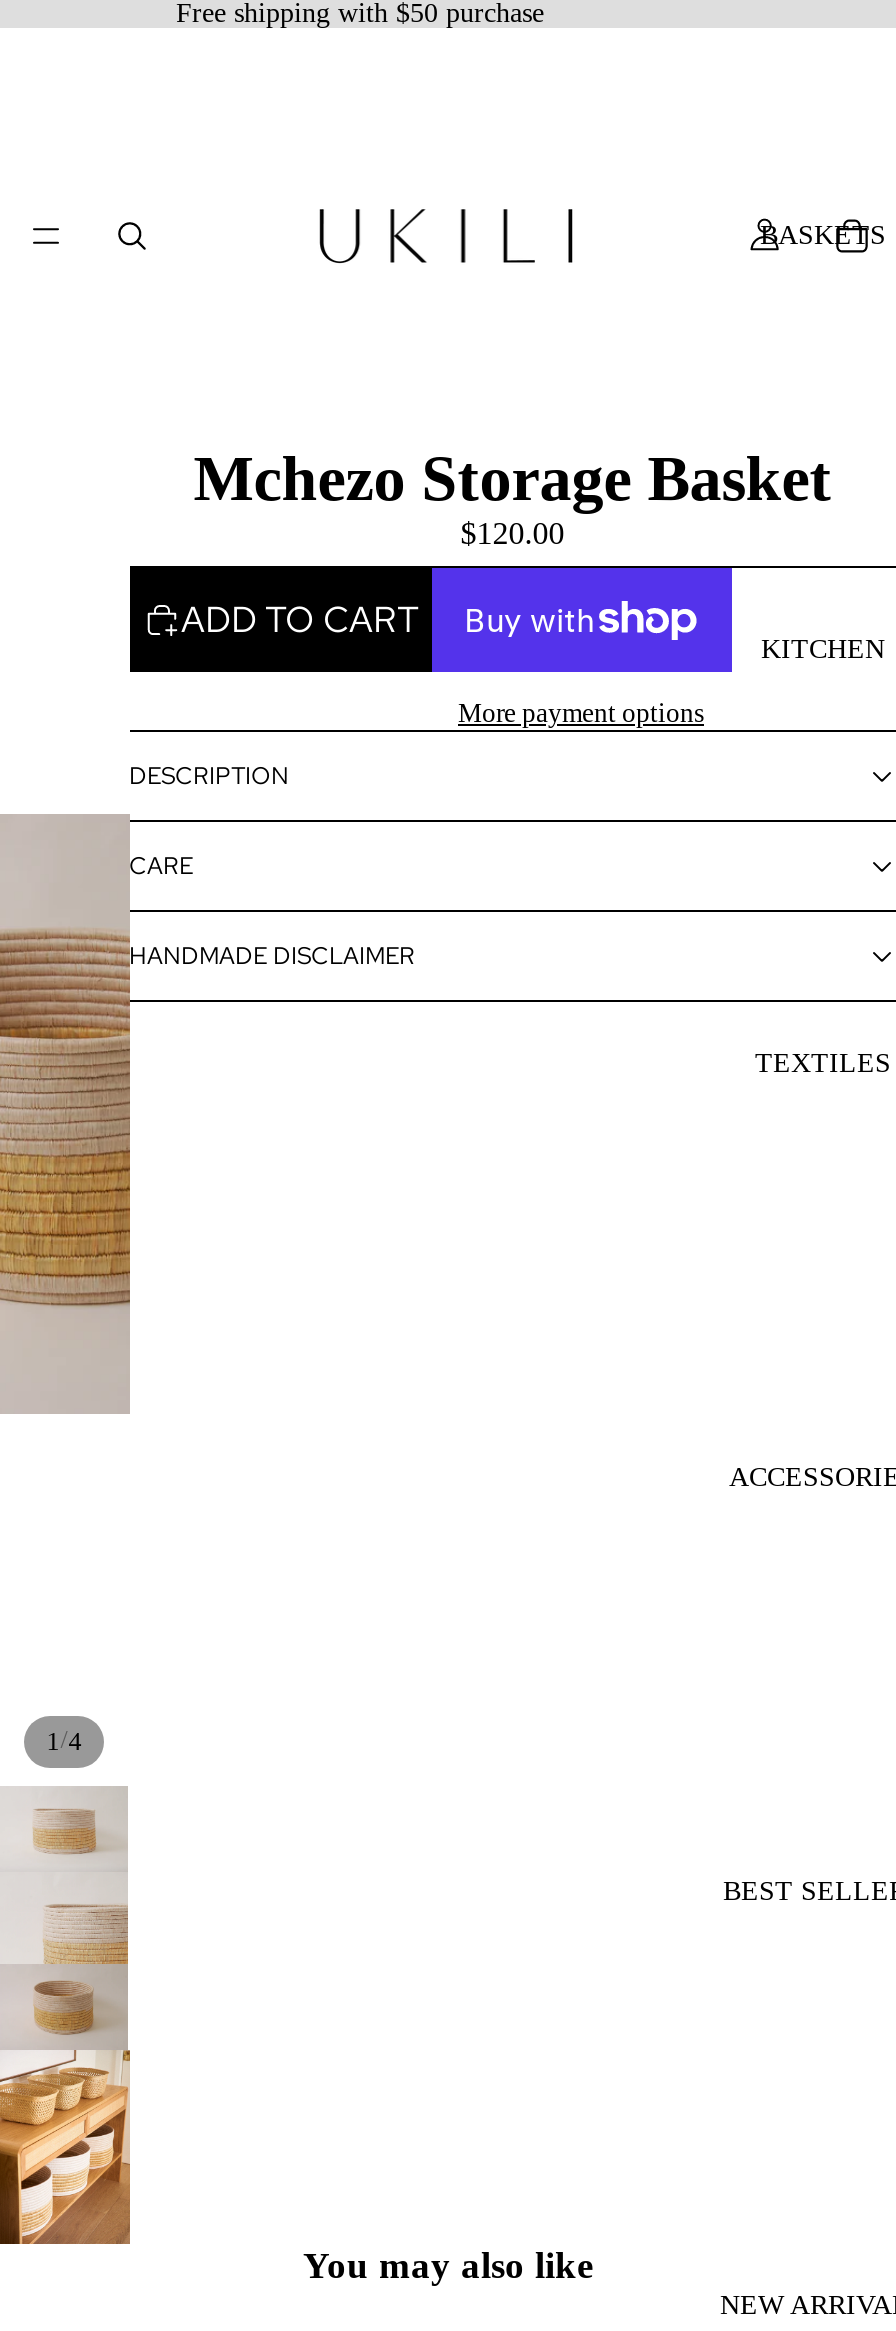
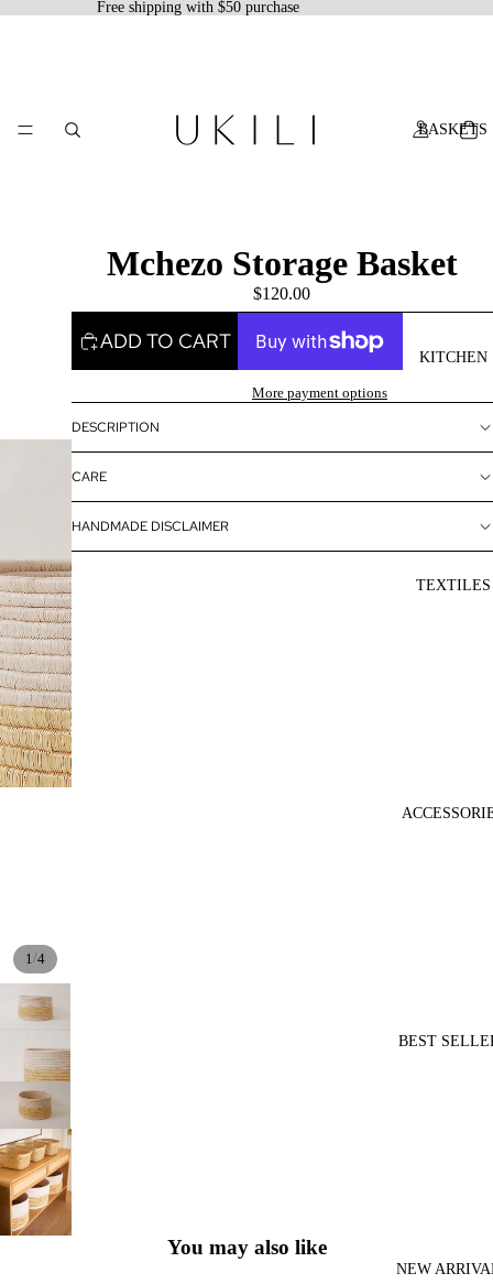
[6,800,130,1430] [image] -> [3,439,73,788] [image]

